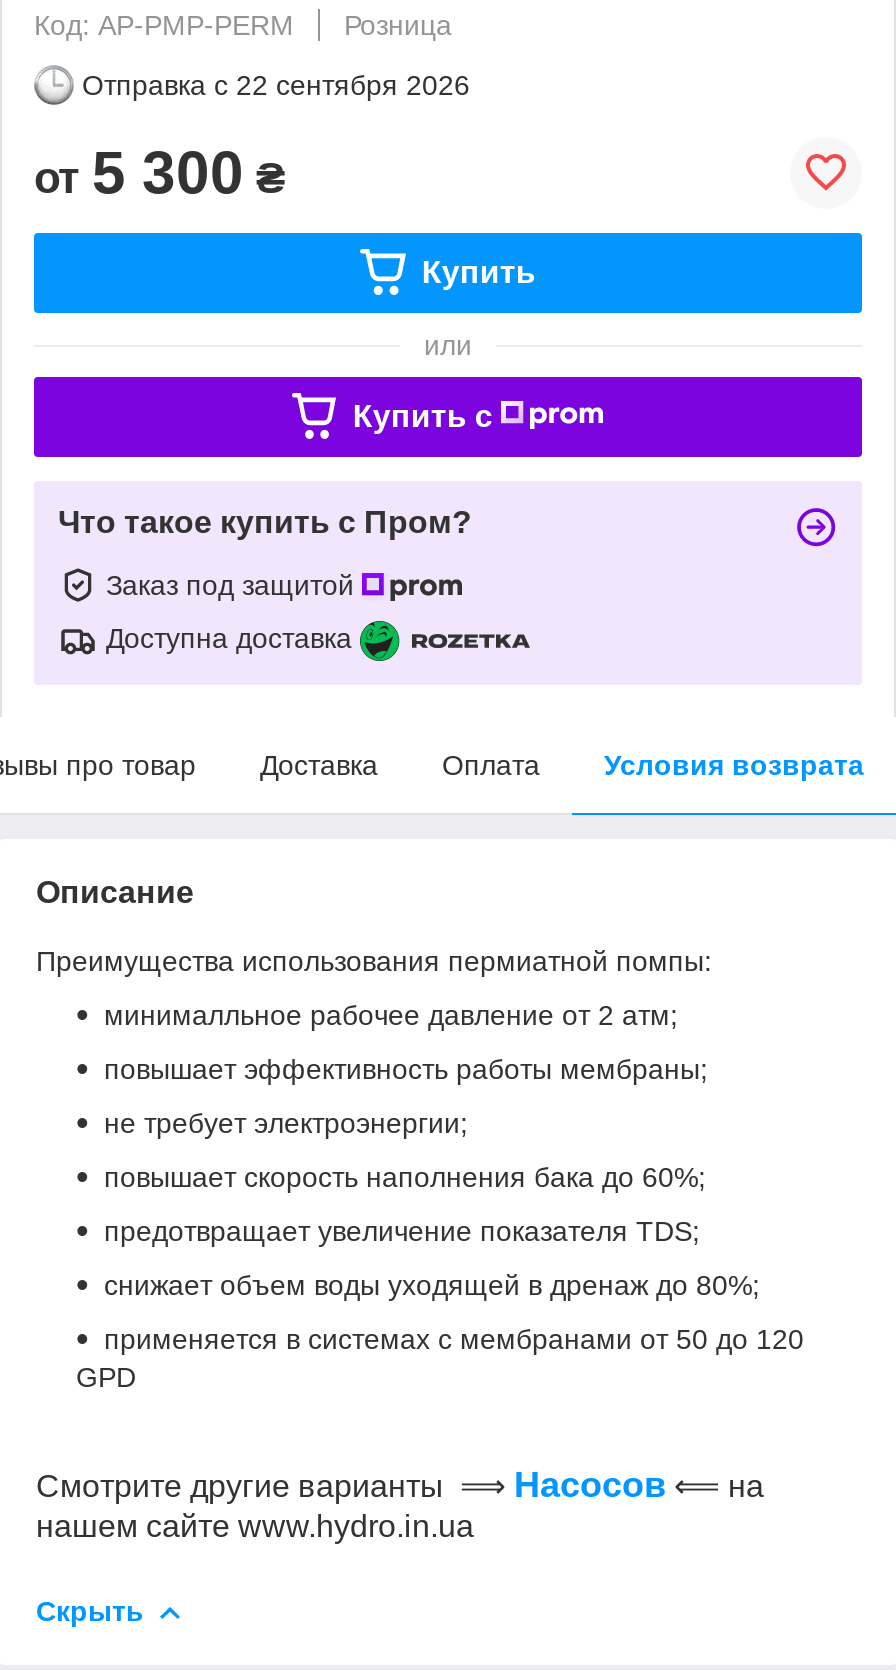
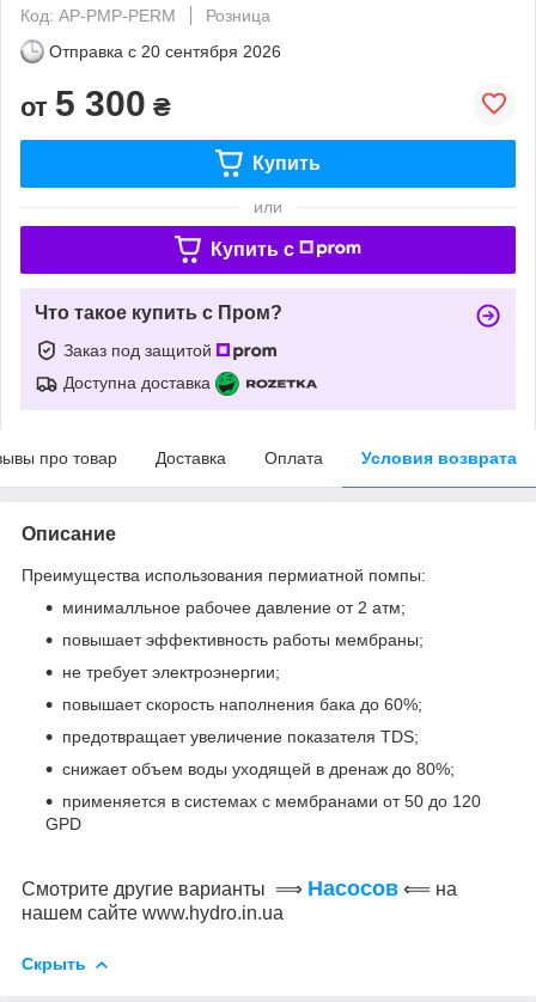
[82,69,470,101] Отправка с 22 сентября 2026 -> [49,42,281,61] Отправка с 20 сентября 2026

